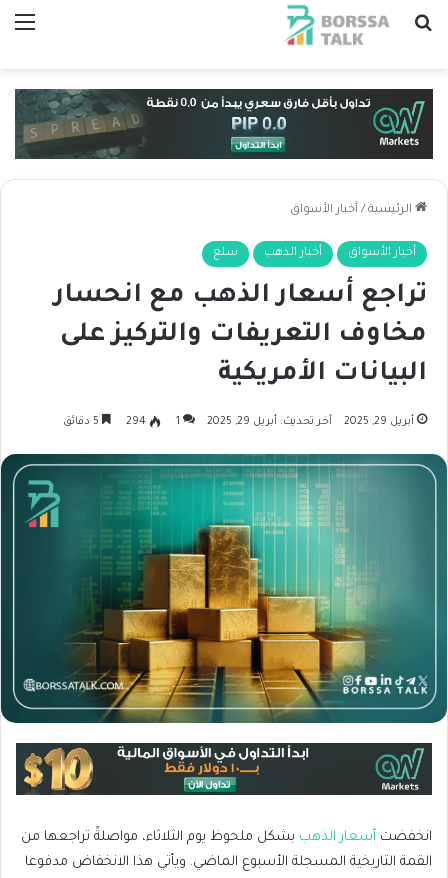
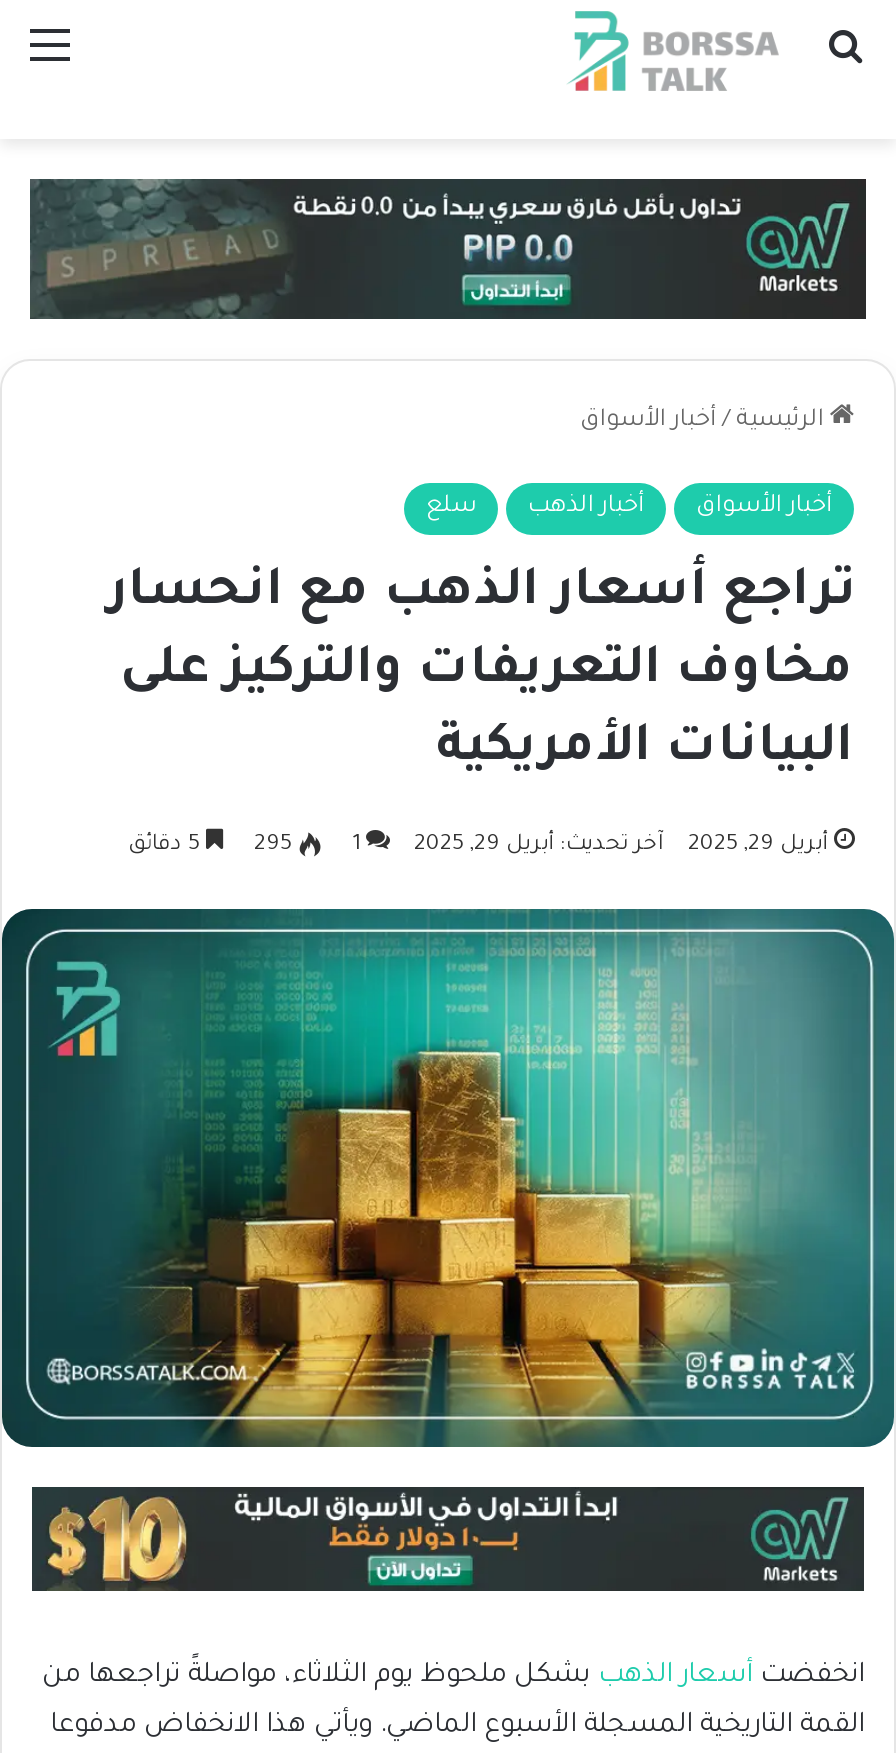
[126,416,146,428] 294 -> [254,833,292,857] 295

